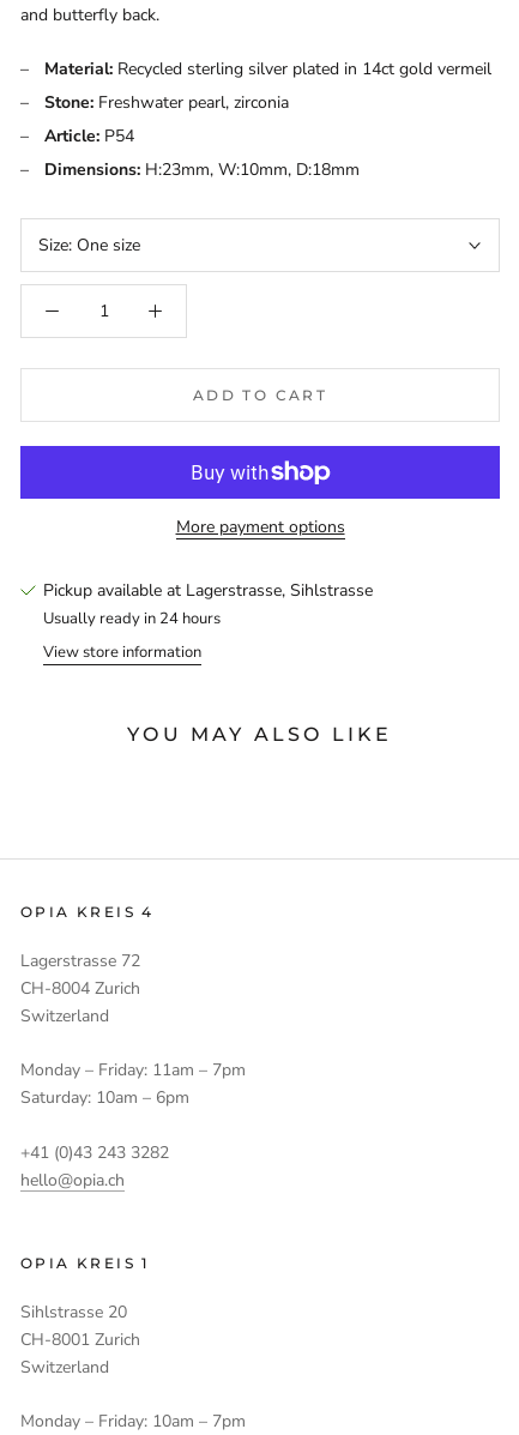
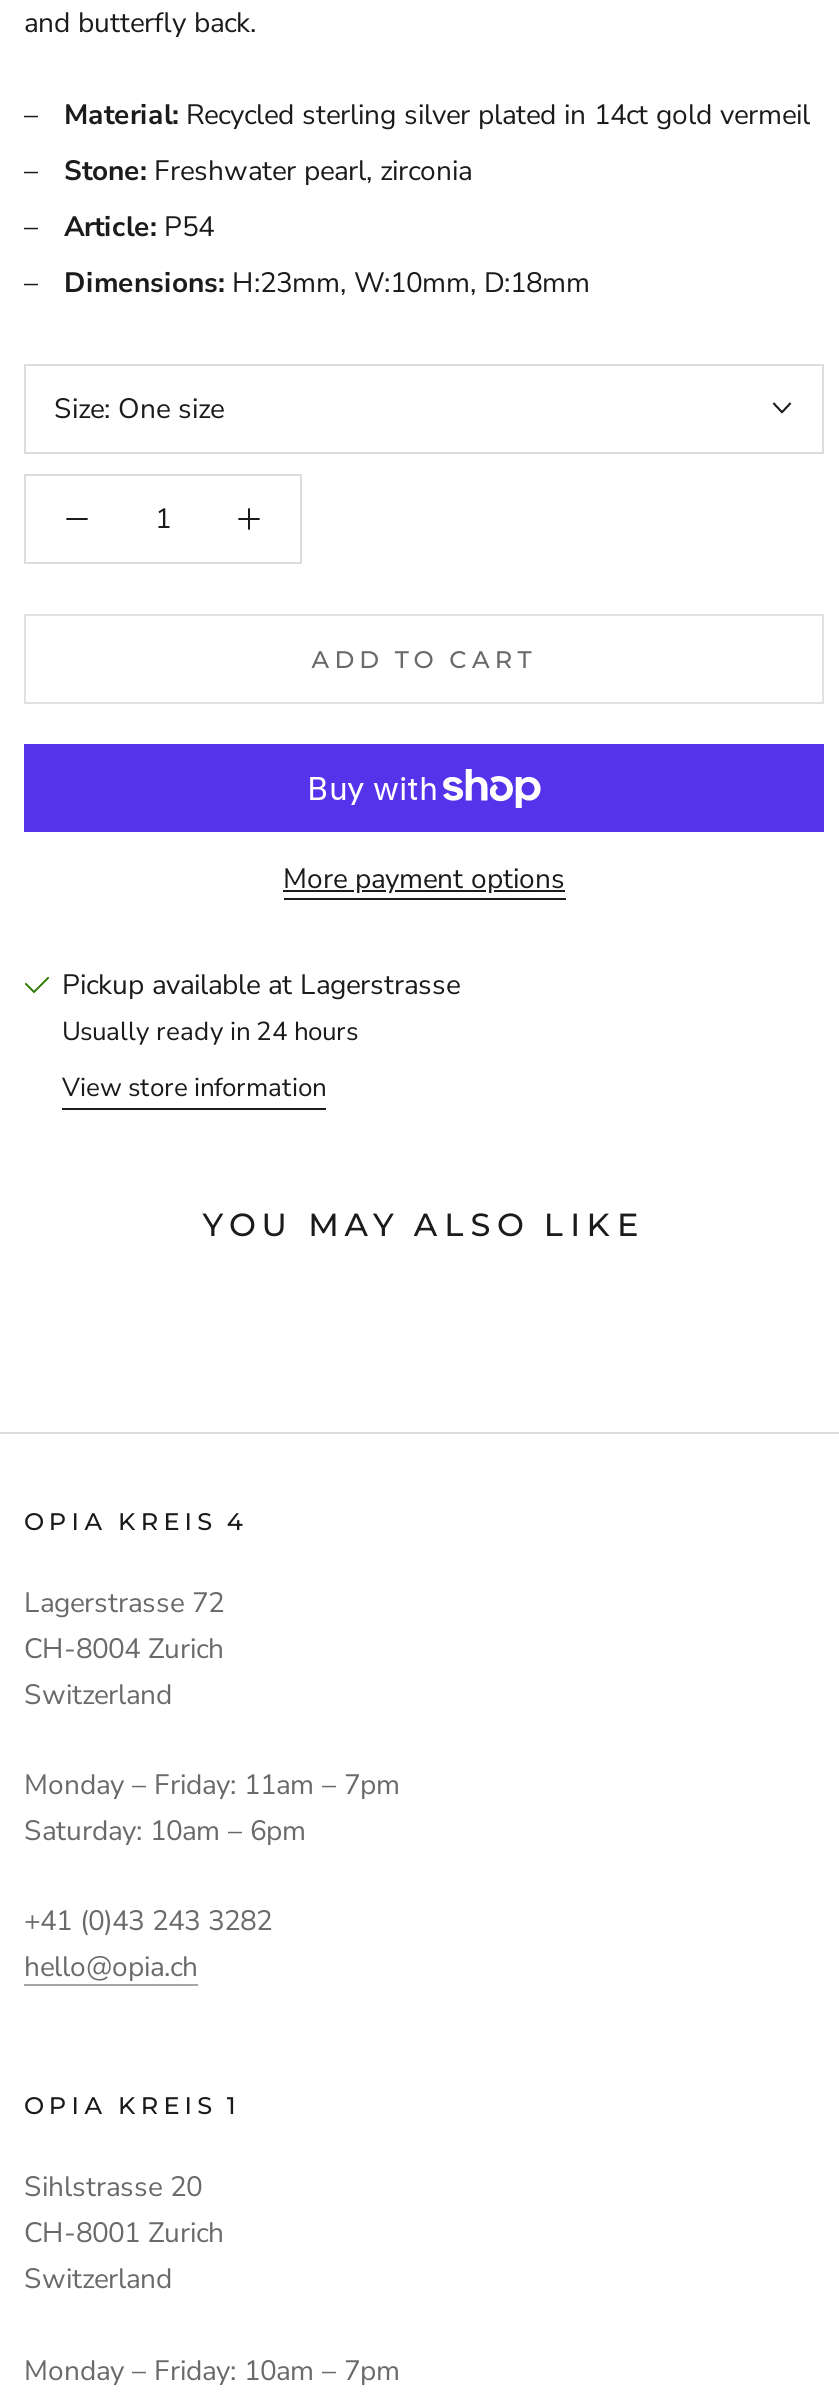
[43,579,373,602] Pickup available at Lagerstrasse, Sihlstrasse -> [62,966,460,1004] Pickup available at Lagerstrasse

